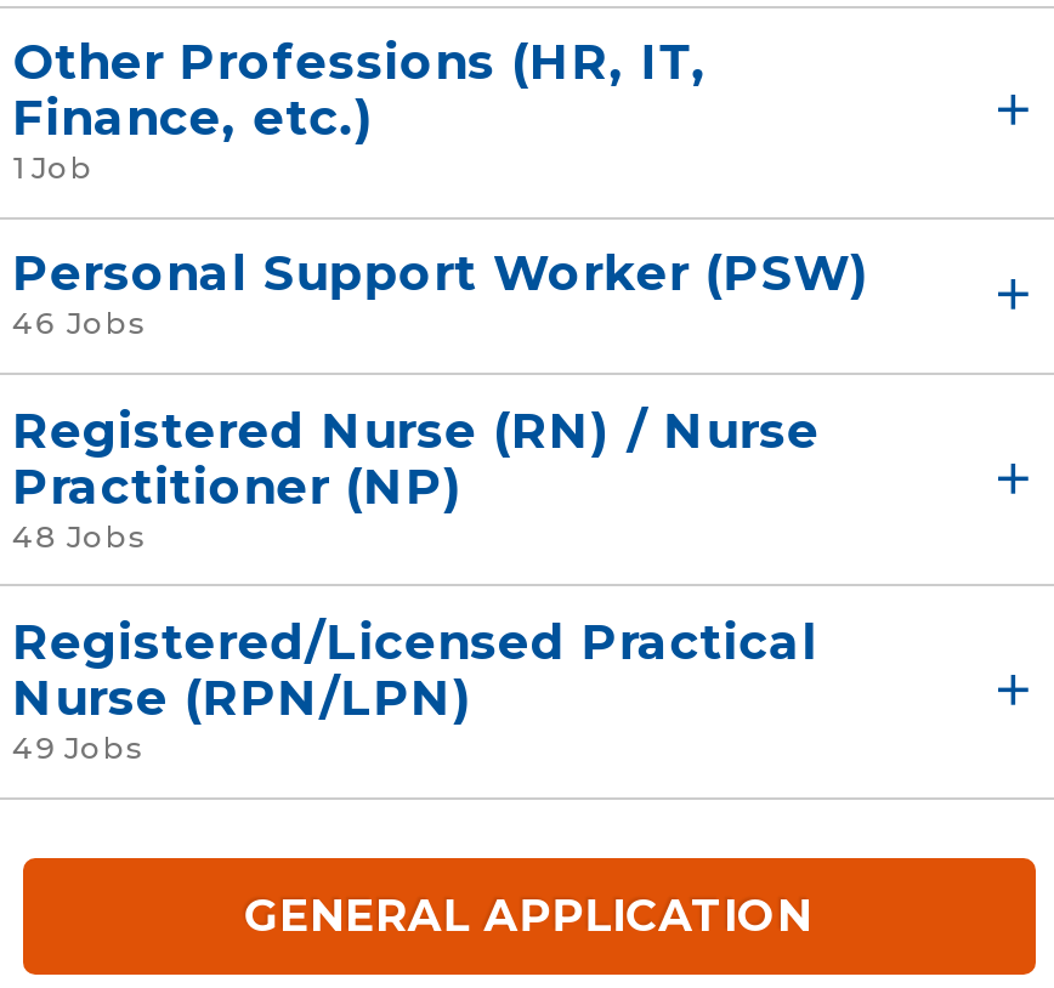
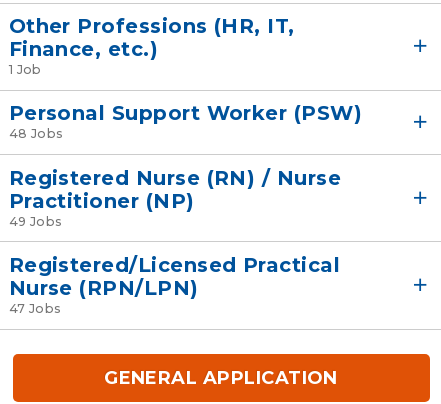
[12,306,147,342] 46 Jobs -> [9,126,64,141] 48 Jobs
[12,518,147,554] 48 Jobs -> [9,214,63,229] 49 Jobs
[12,729,144,766] 49 Jobs -> [9,301,62,316] 47 Jobs

